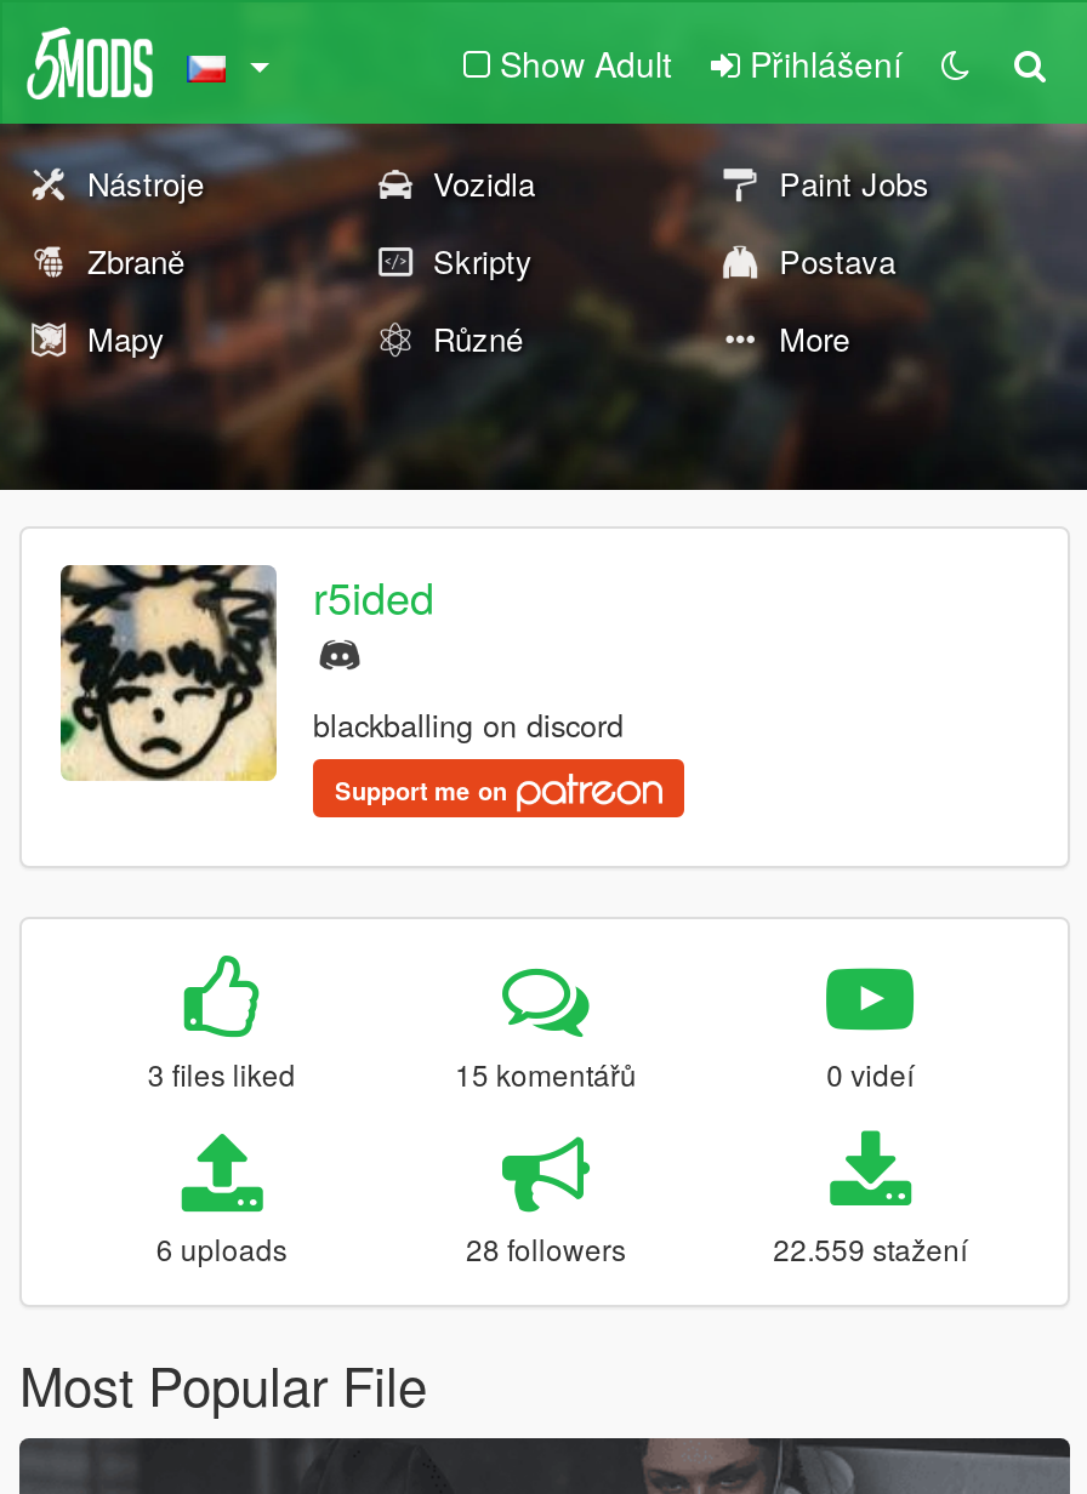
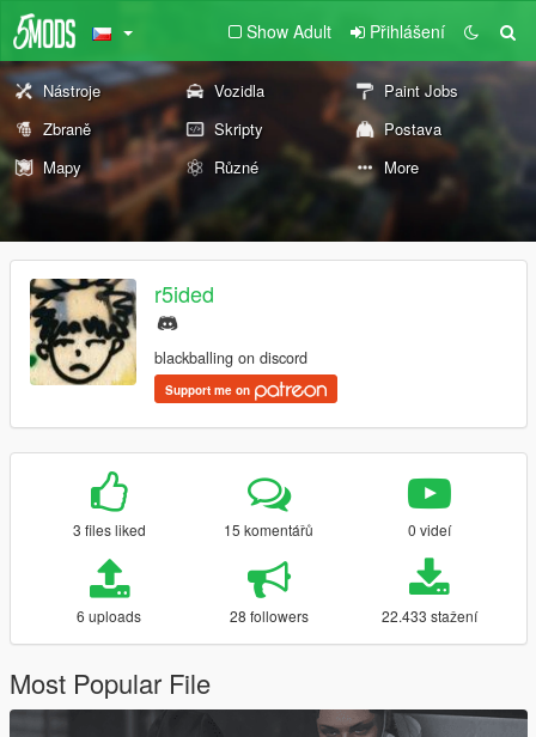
[773,1226,967,1267] 22.559 stažení -> [381,605,477,625] 22.433 stažení

